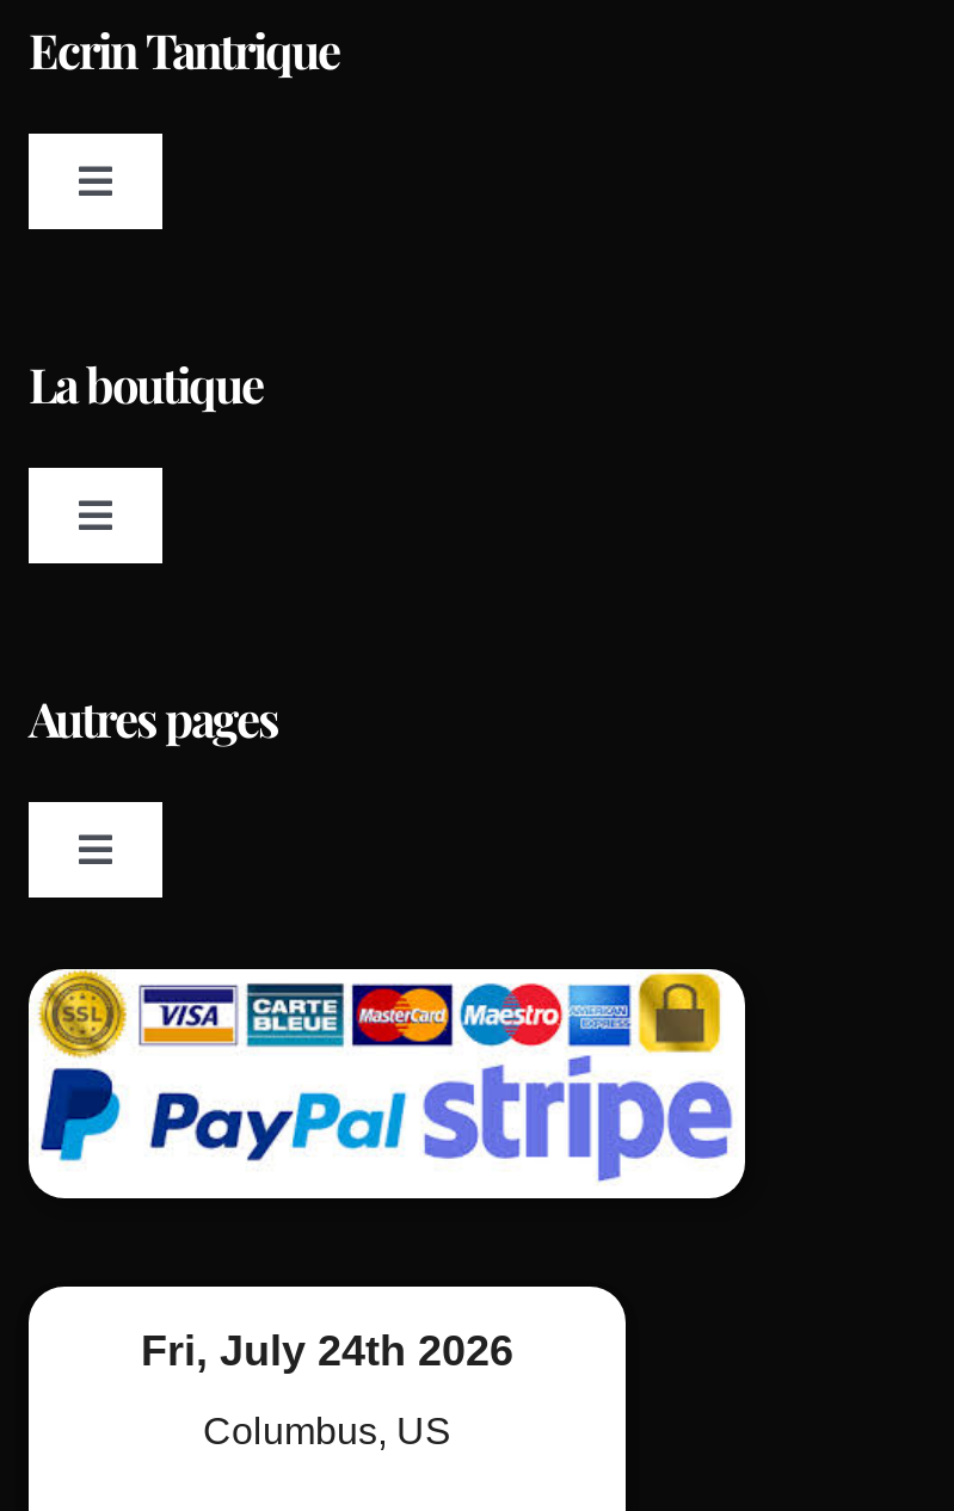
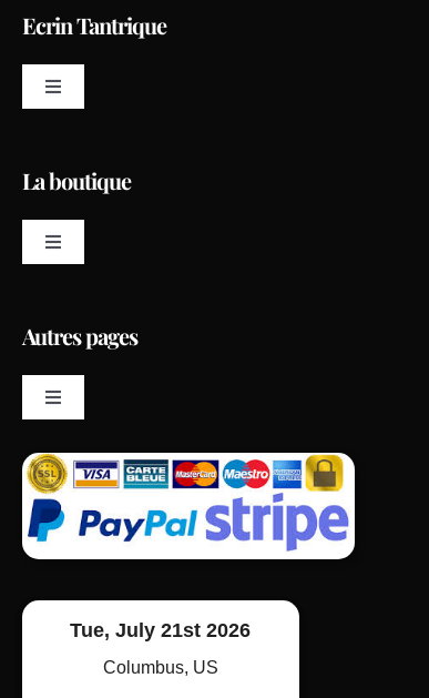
[141,1328,513,1375] Fri, July 24th 2026 -> [70,619,251,642] Tue, July 21st 2026

